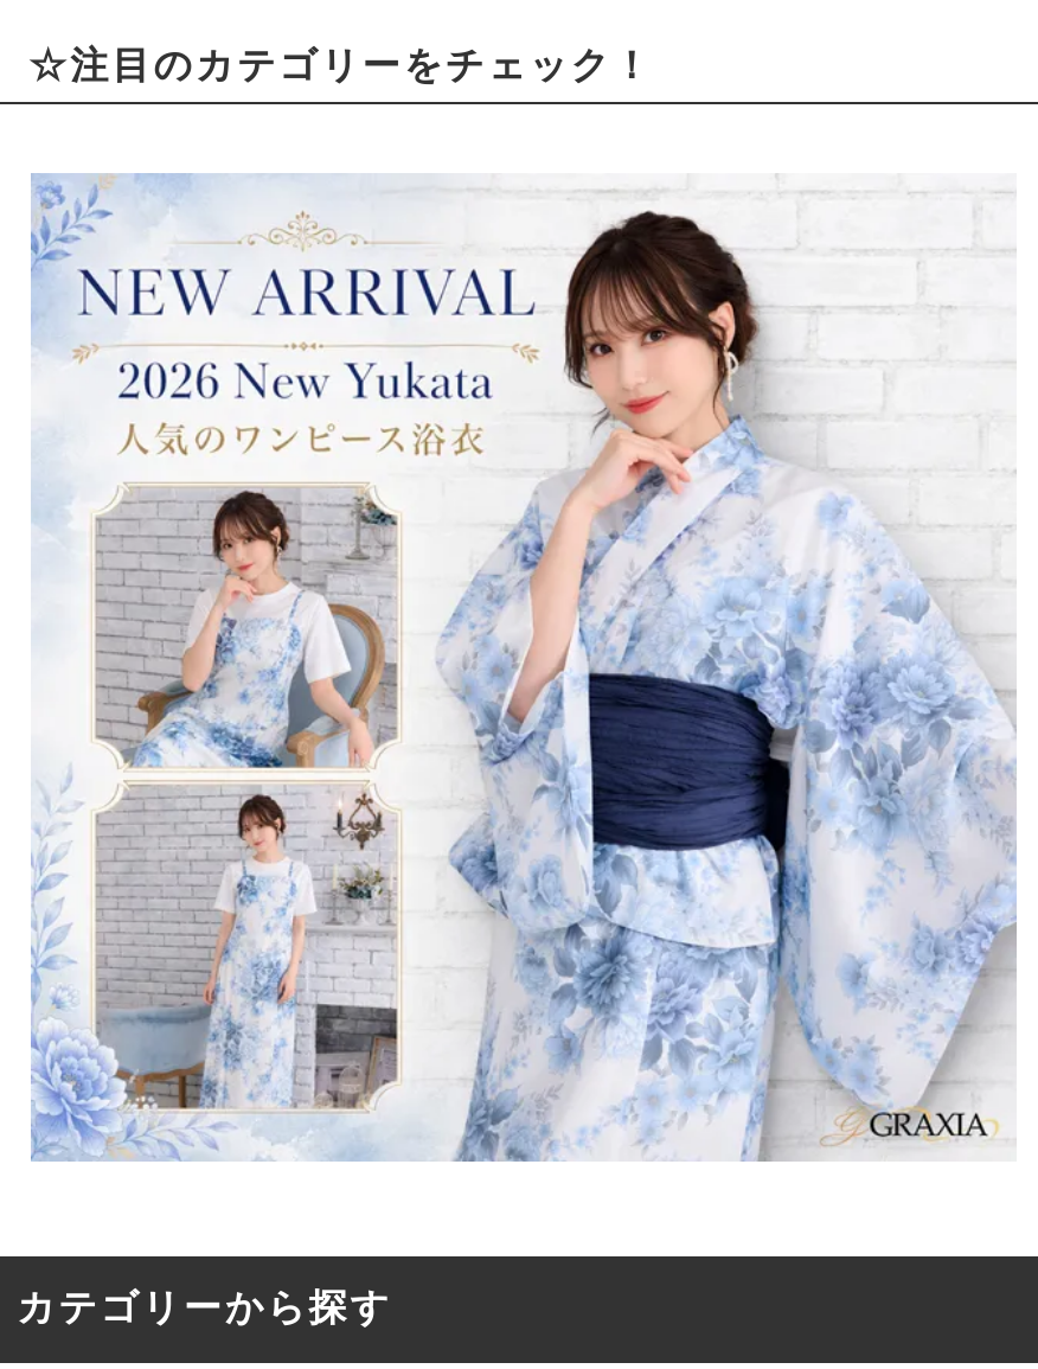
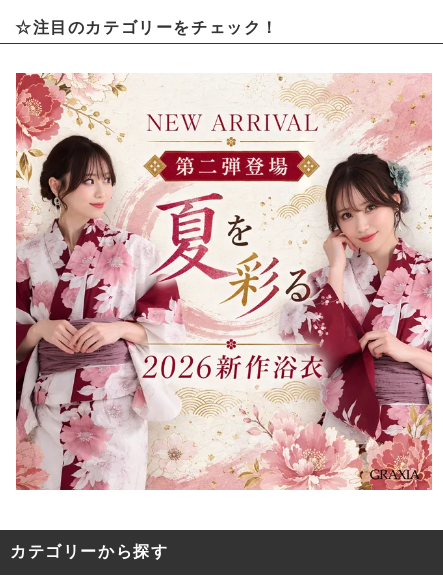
[31,173,1017,1164] [image] -> [15,72,433,491] [image]

